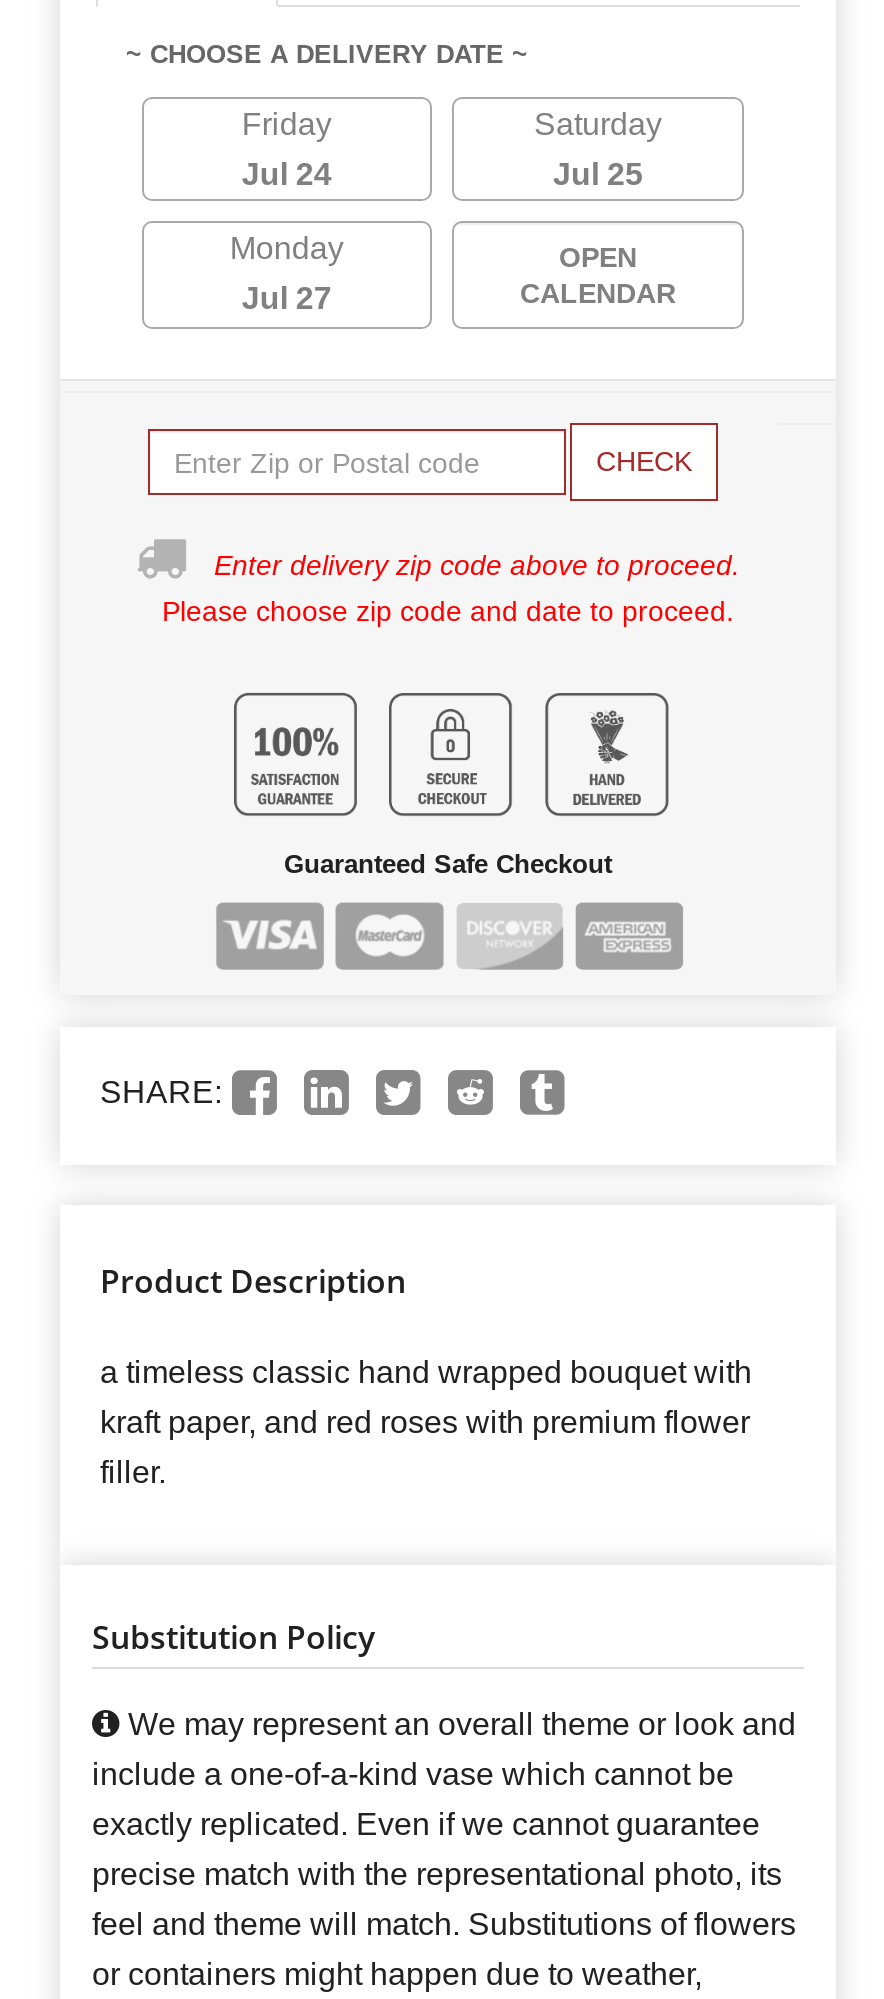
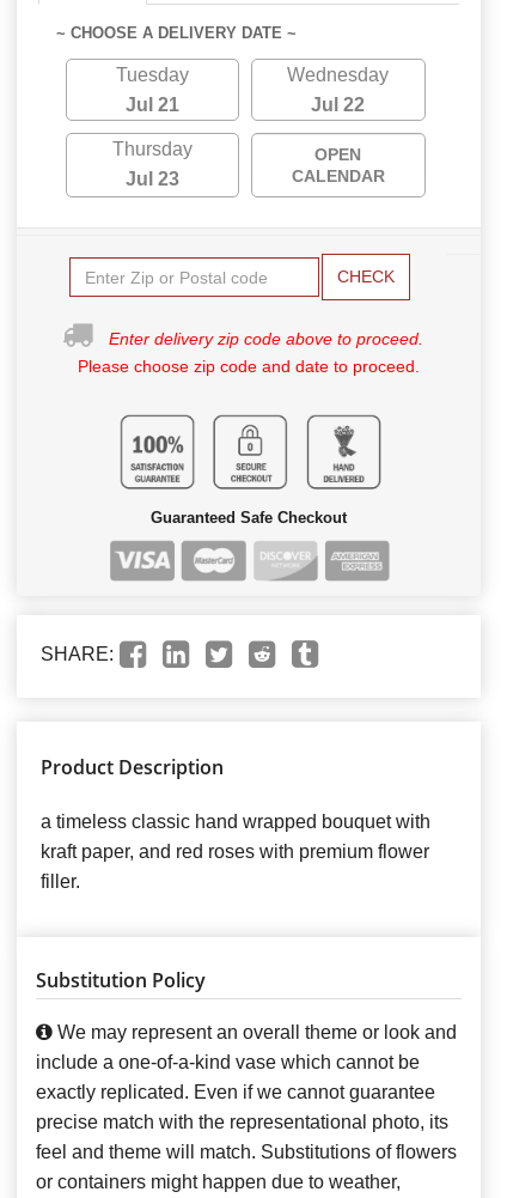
[242,107,332,141] Friday -> [116,65,189,85] Tuesday
[534,107,662,141] Saturday -> [288,65,389,85] Wednesday
[242,157,332,191] Jul 24 -> [125,95,179,115] Jul 21
[553,157,643,191] Jul 25 -> [311,95,365,115] Jul 22
[230,231,344,265] Monday -> [112,139,192,159] Thursday
[242,281,332,315] Jul 27 -> [125,169,179,189] Jul 23

